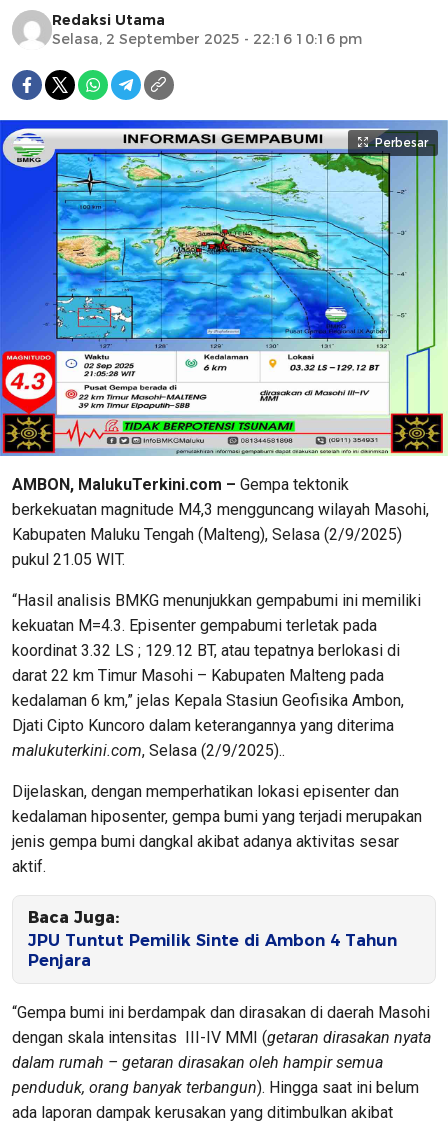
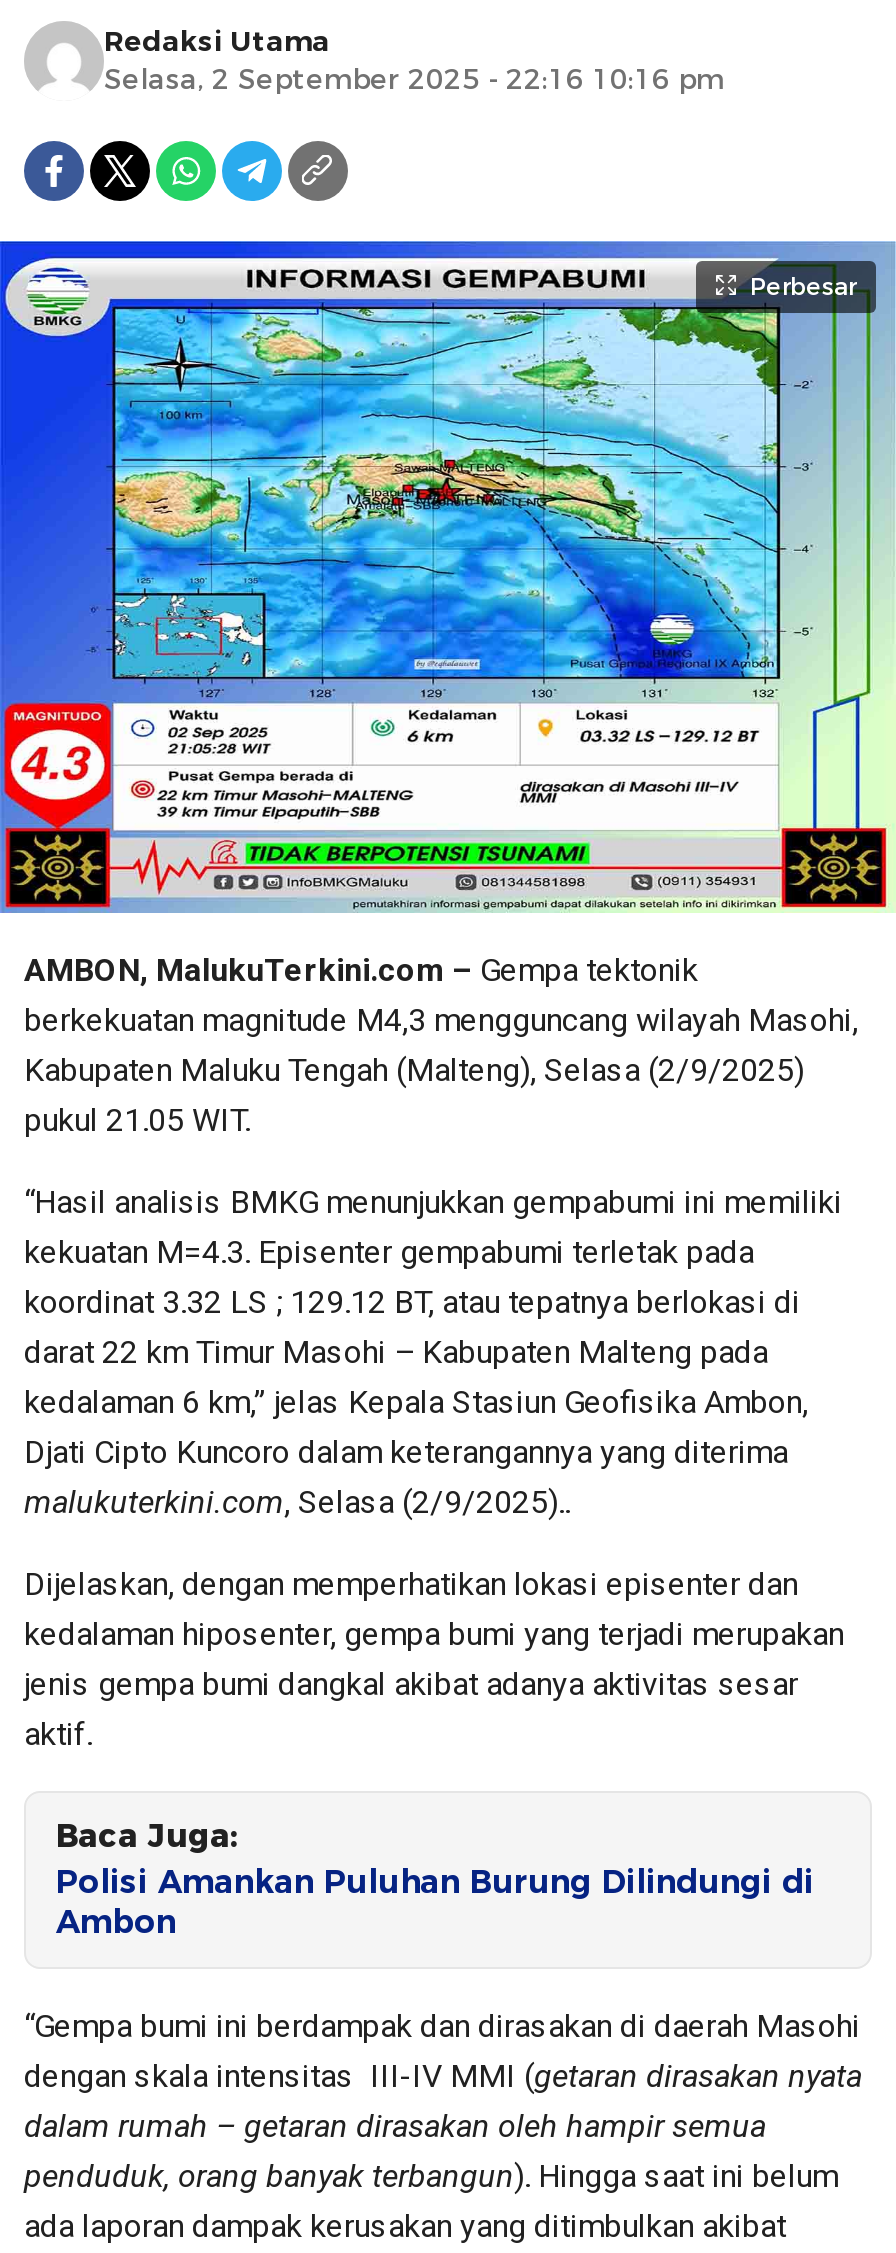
[28,931,397,970] JPU Tuntut Pemilik Sinte di Ambon 4 Tahun | Penjara -> [56,1863,814,1941] Polisi Amankan Puluhan Burung Dilindungi di | Ambon

